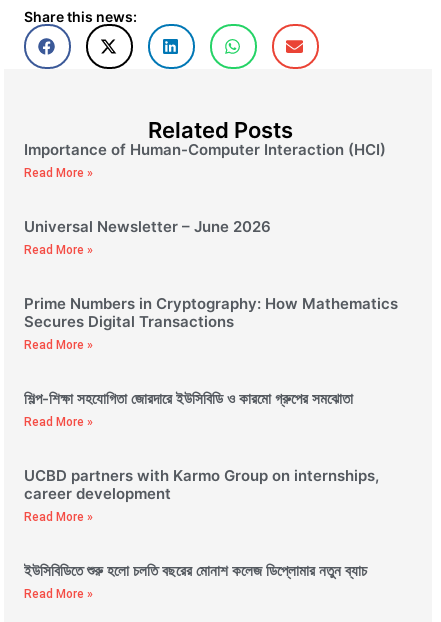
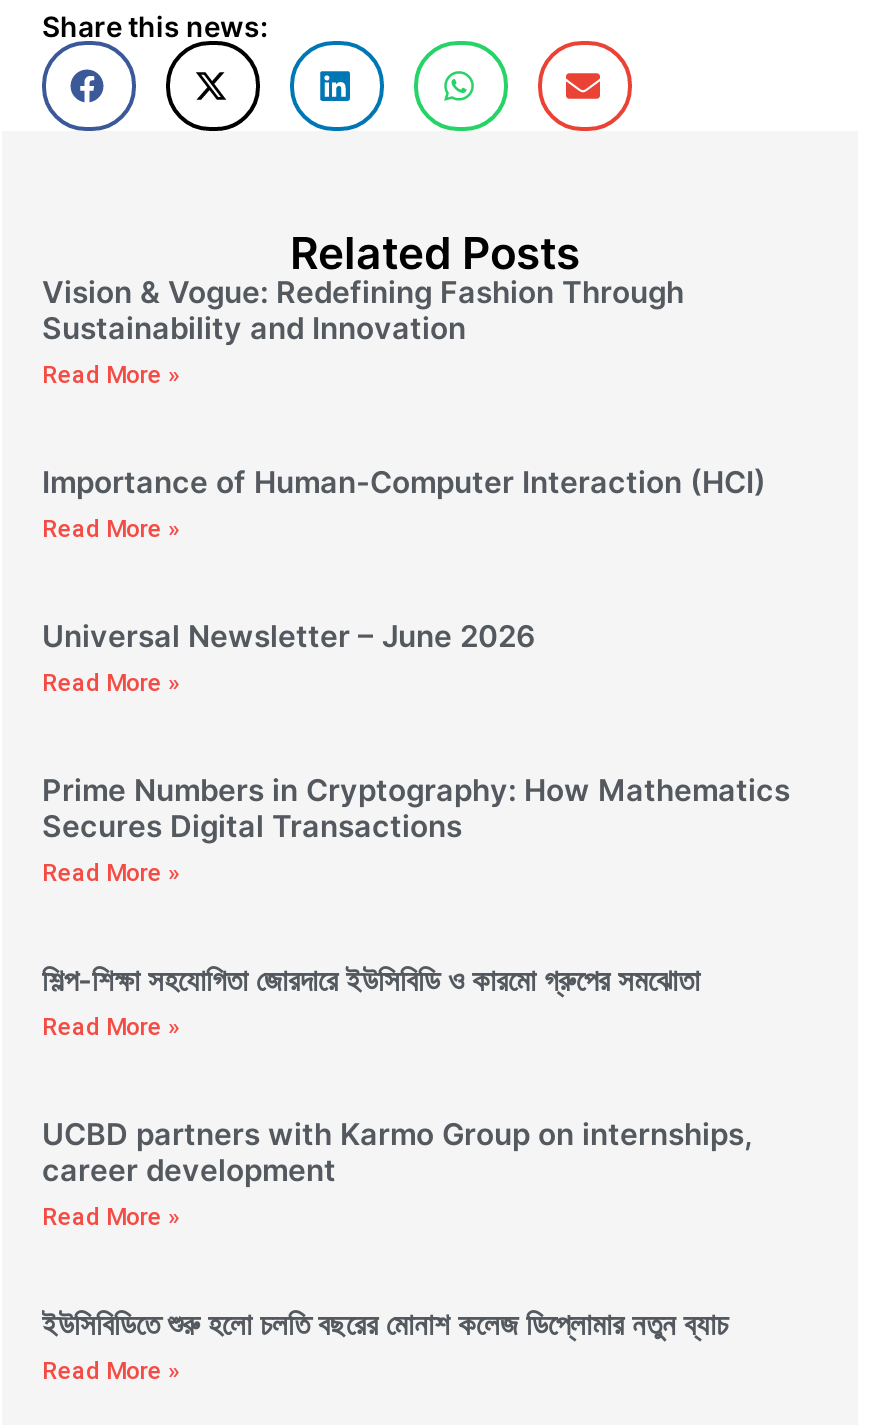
none -> [42,273,684,389] Vision & Vogue: Redefining Fashion Through | Sustainability and Innovation | Read More »

